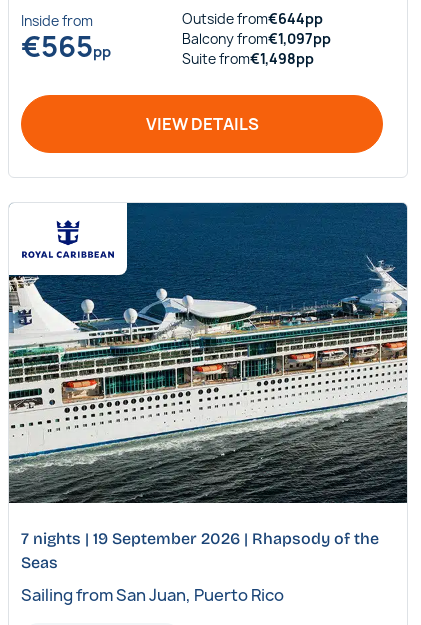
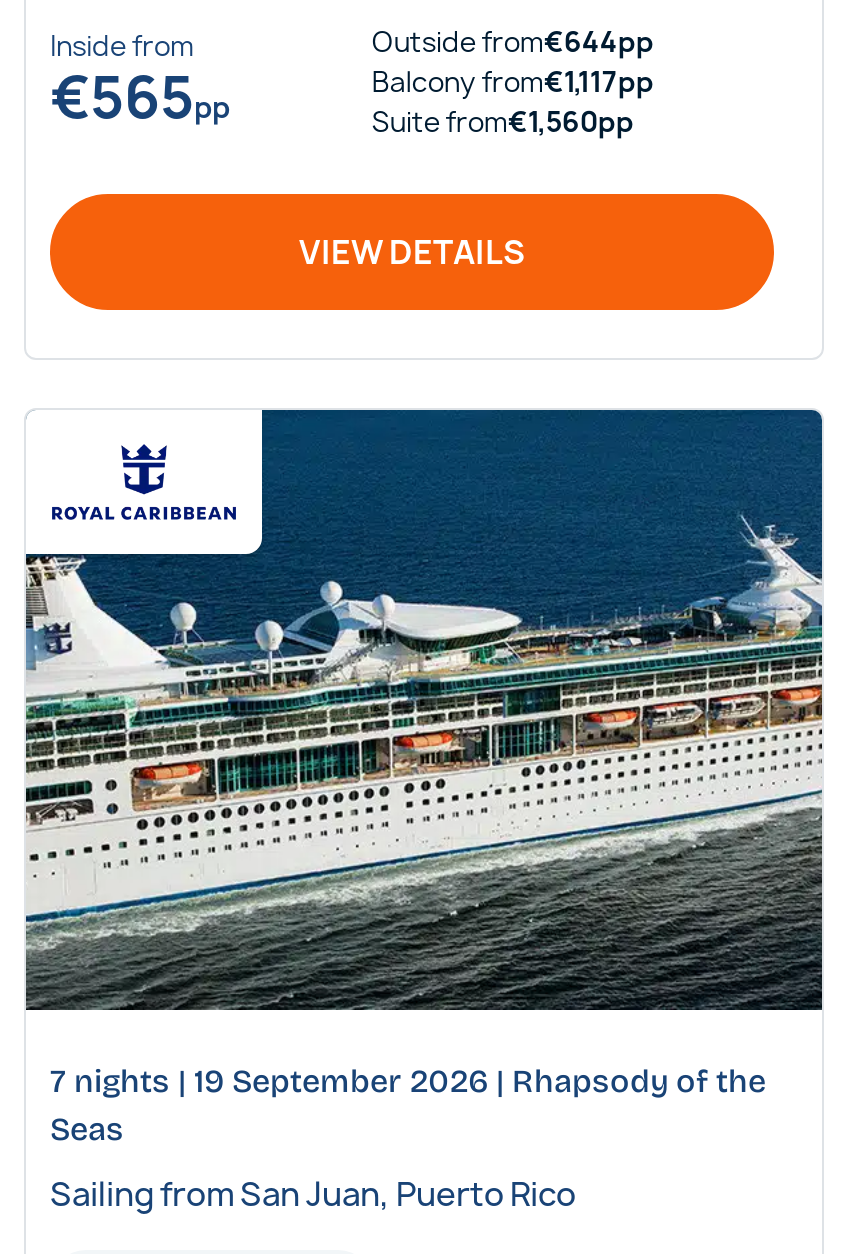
[182,30,331,48] Balcony from€1,097pp -> [372,64,654,100] Balcony from€1,117pp
[182,50,314,68] Suite from€1,498pp -> [372,104,634,140] Suite from€1,560pp

